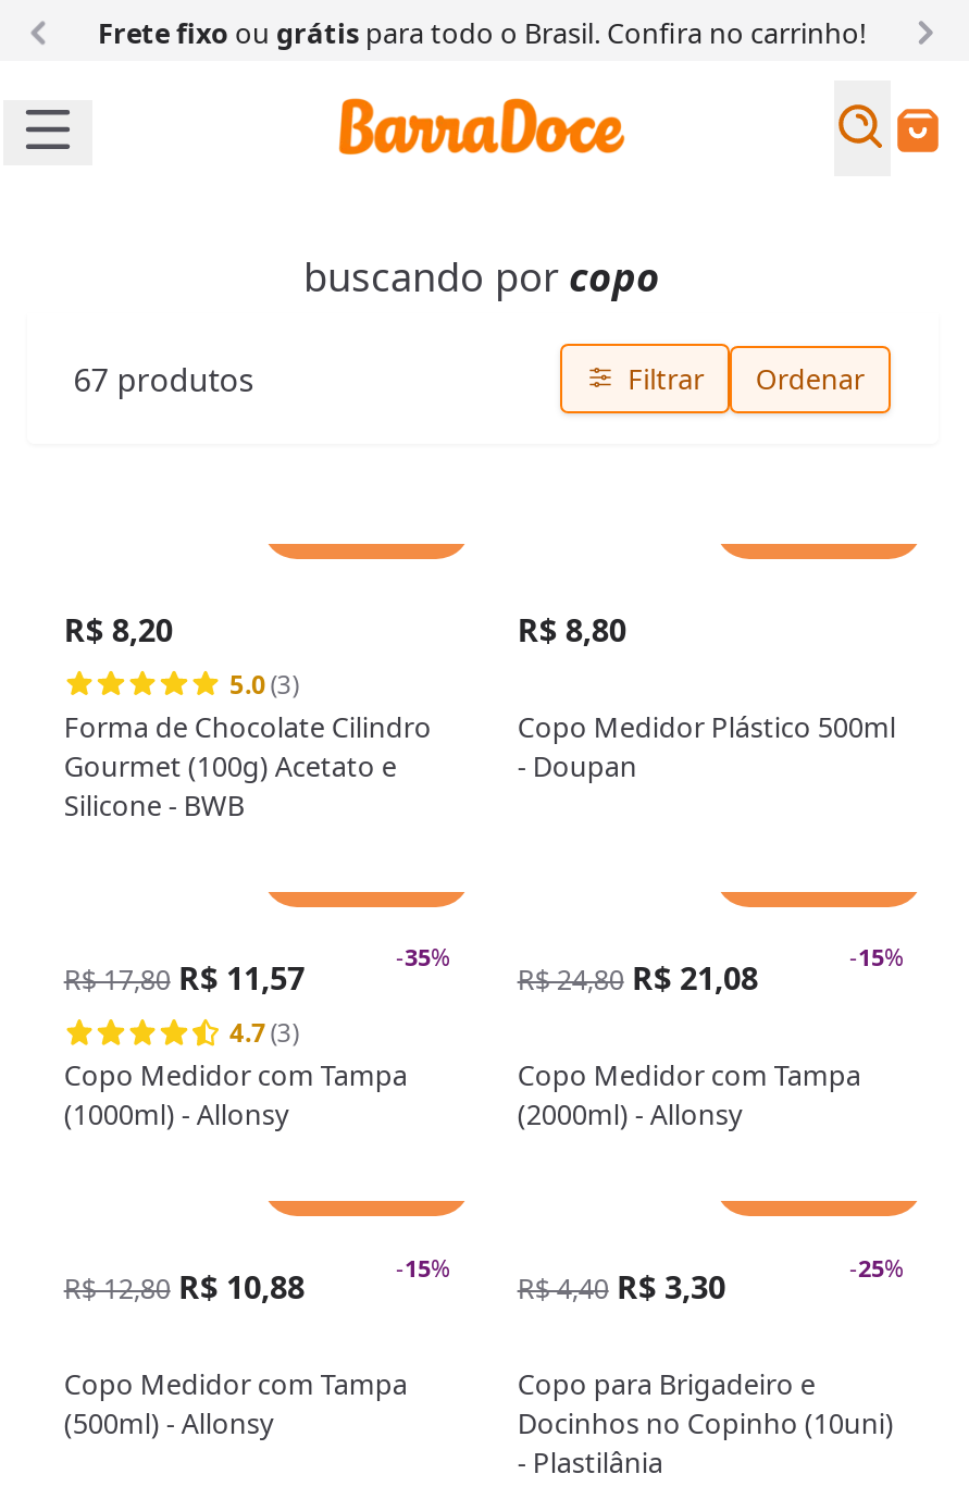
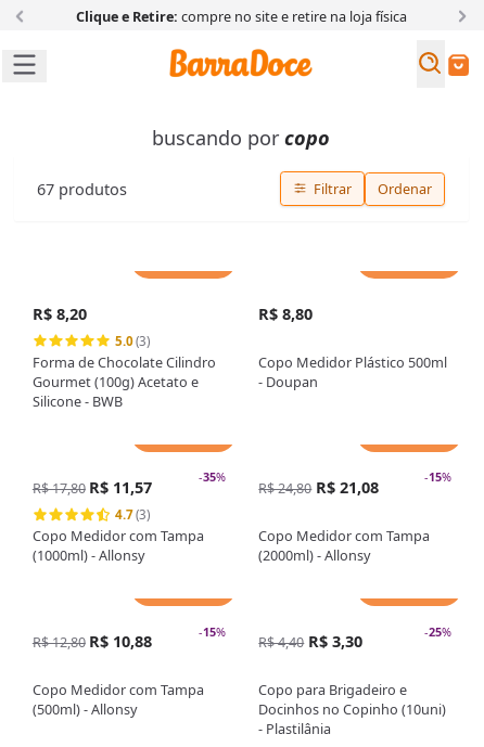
[98,12,866,51] Frete fixo ou grátis para todo o Brasil. Confira no carrinho! -> [76,6,407,26] Clique e Retire: compre no site e retire na loja física

